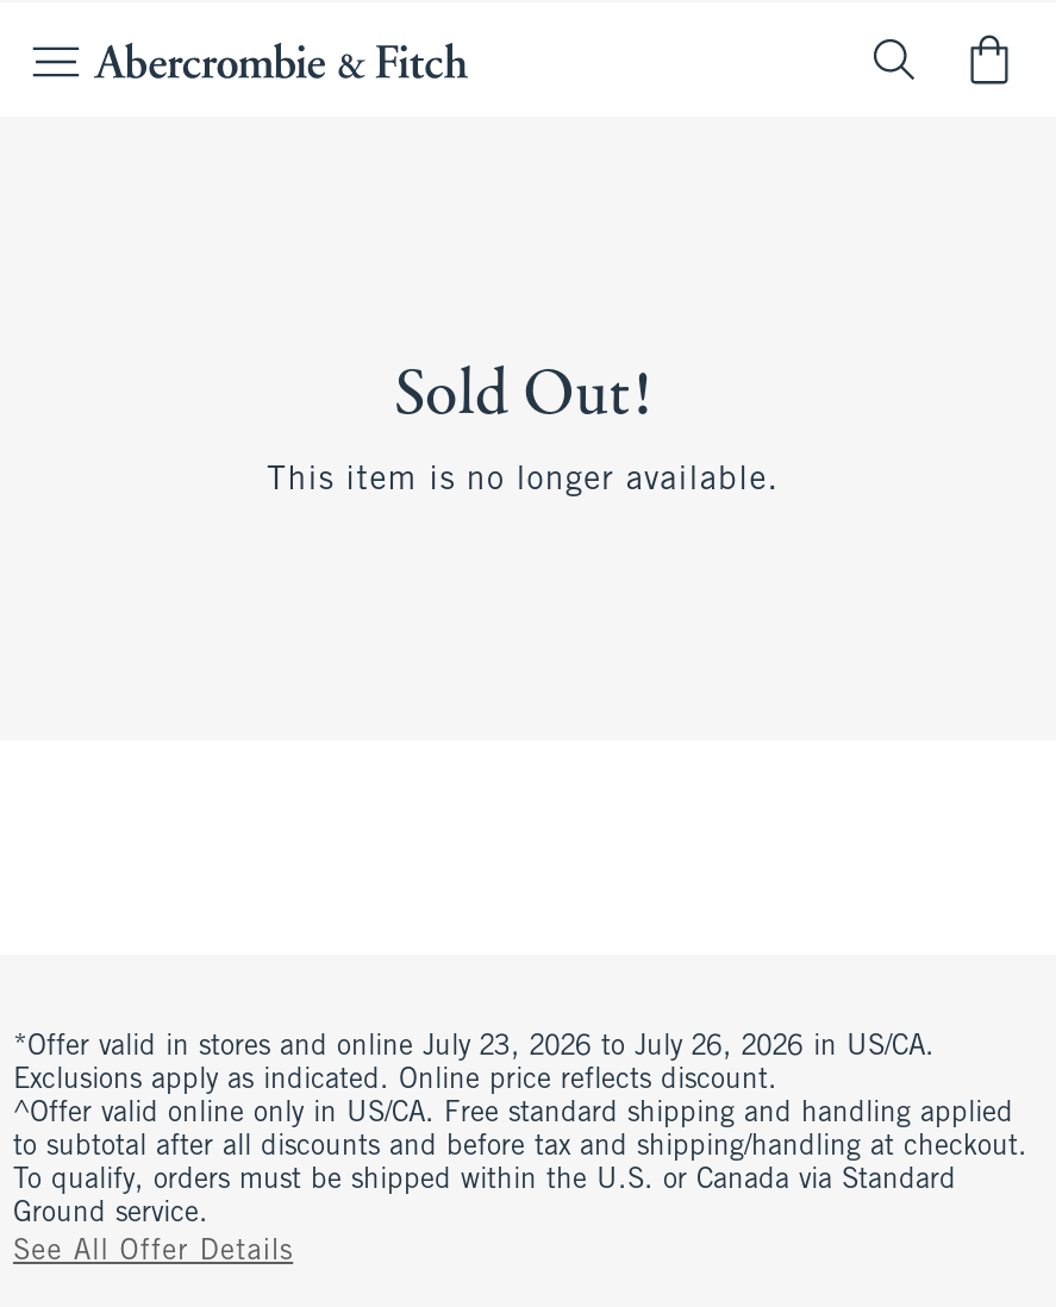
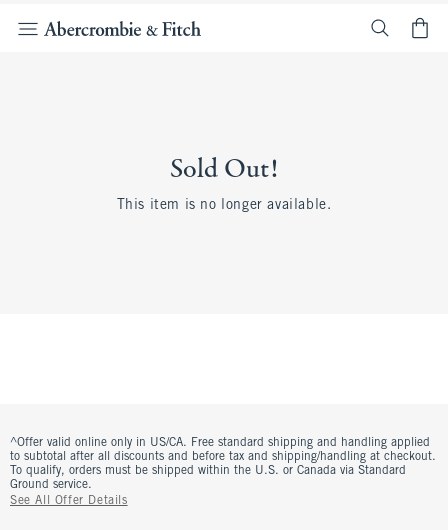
[13,1033,935,1095] *Offer valid in stores and online July 23, 2026 to July 26, 2026 in US/CA. | Exclusions apply as indicated. Online price reflects discount. -> none

